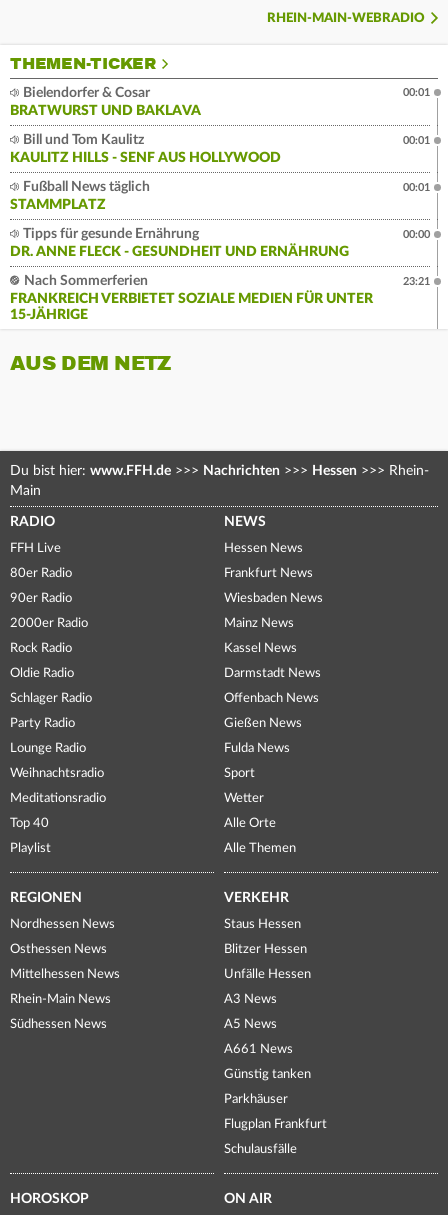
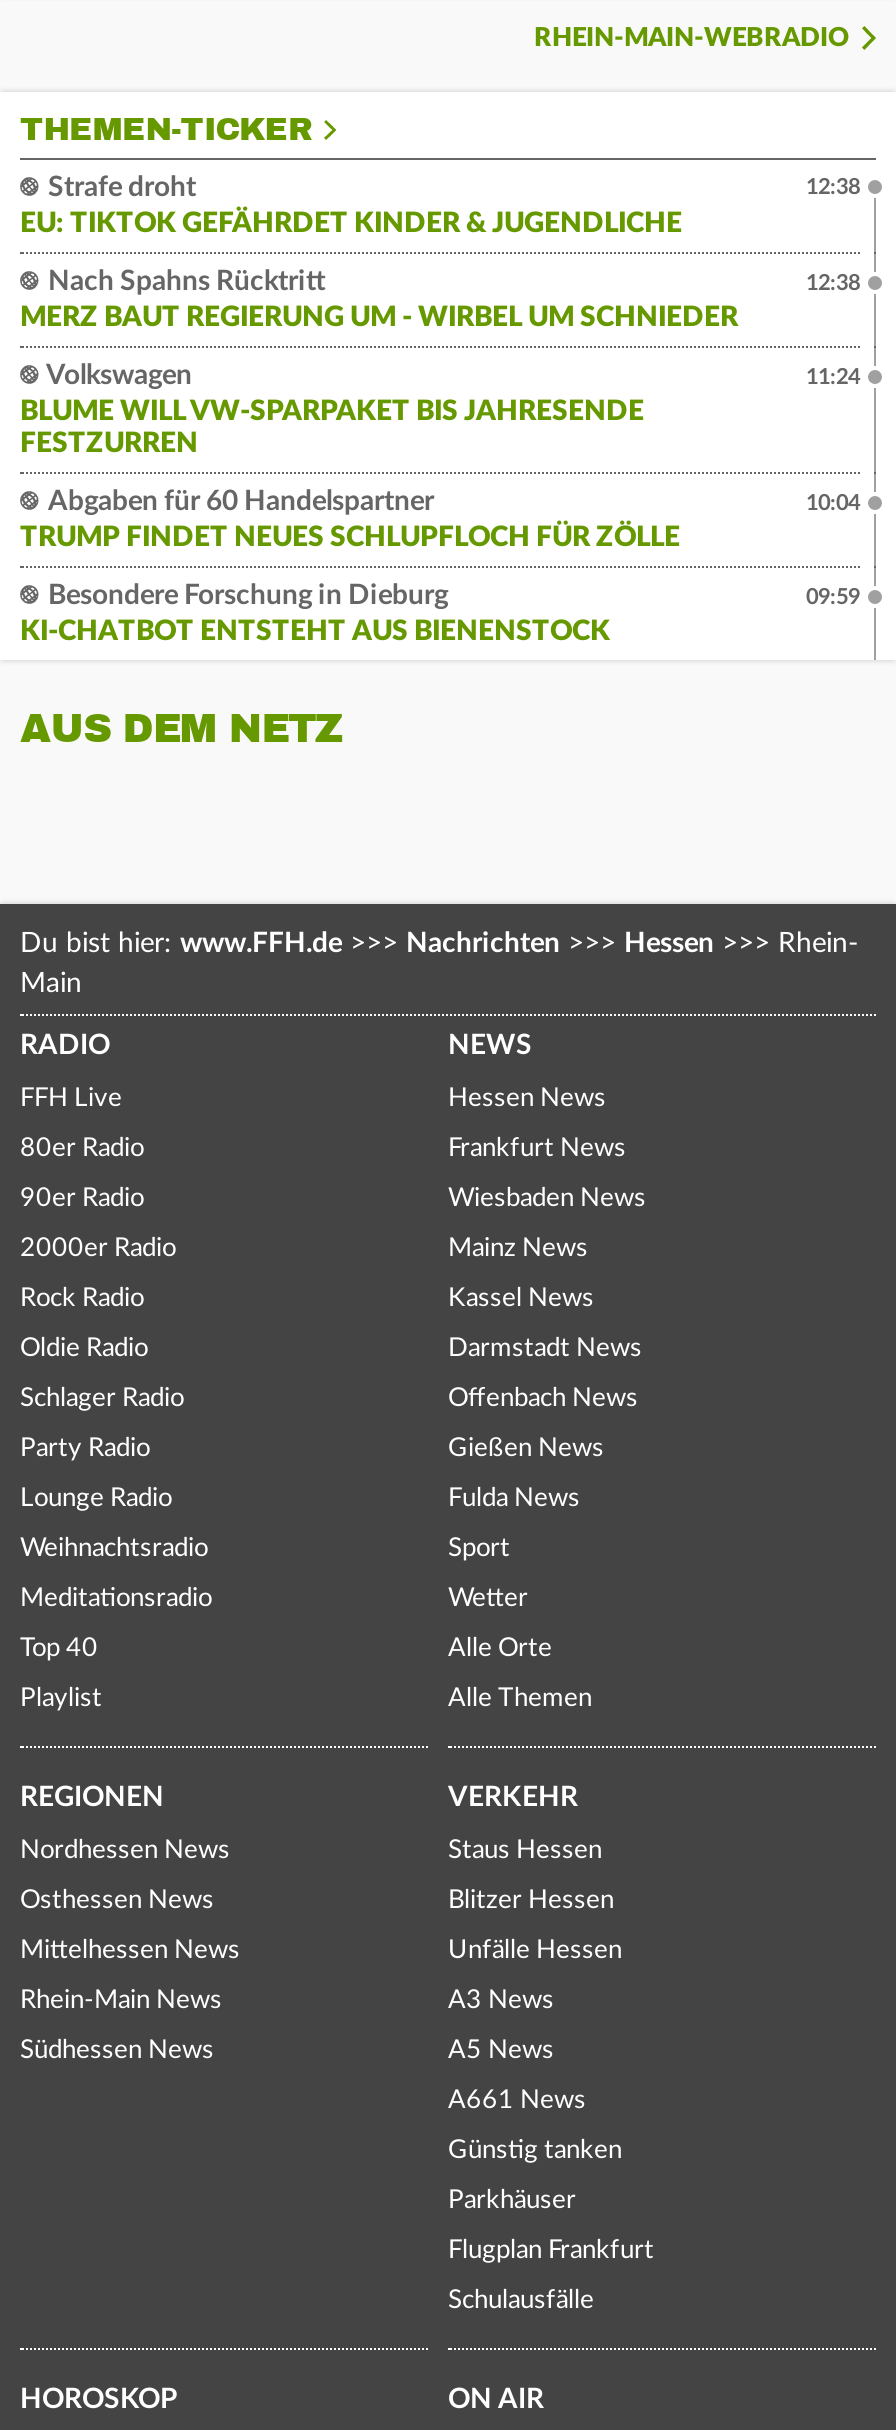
[10,86,201,118] Bielendorfer & Cosar | BRATWURST UND BAKLAVA -> [20,174,682,238] Strafe droht | EU: TIKTOK GEFÄHRDET KINDER & JUGENDLICHE
[403,87,430,98] 00:01 -> [806,176,860,198] 12:38
[10,133,281,165] Bill und Tom Kaulitz | KAULITZ HILLS - SENF AUS HOLLYWOOD -> [20,268,738,332] Nach Spahns Rücktritt | MERZ BAUT REGIERUNG UM - WIRBEL UM SCHNIEDER
[403,135,430,146] 00:01 -> [806,272,860,294] 12:38
[10,180,150,212] Fußball News täglich | STAMMPLATZ -> [20,362,644,458] Volkswagen | BLUME WILL VW-SPARPAKET BIS JAHRESENDE | FESTZURREN
[403,182,430,193] 00:01 -> [806,366,860,388] 11:24
[10,227,349,259] Tipps für gesunde Ernährung | DR. ANNE FLECK - GESUNDHEIT UND ERNÄHRUNG -> [20,488,680,552] Abgaben für 60 Handelspartner | TRUMP FINDET NEUES SCHLUPFLOCH FÜR ZÖLLE
[403,229,430,240] 00:00 -> [806,492,860,514] 10:04
[10,274,373,322] Nach Sommerferien | FRANKREICH VERBIETET SOZIALE MEDIEN FÜR UNTER | 15-JÄHRIGE -> [20,582,610,646] Besondere Forschung in Dieburg | KI-CHATBOT ENTSTEHT AUS BIENENSTOCK
[403,276,430,287] 23:21 -> [806,586,860,608] 09:59

